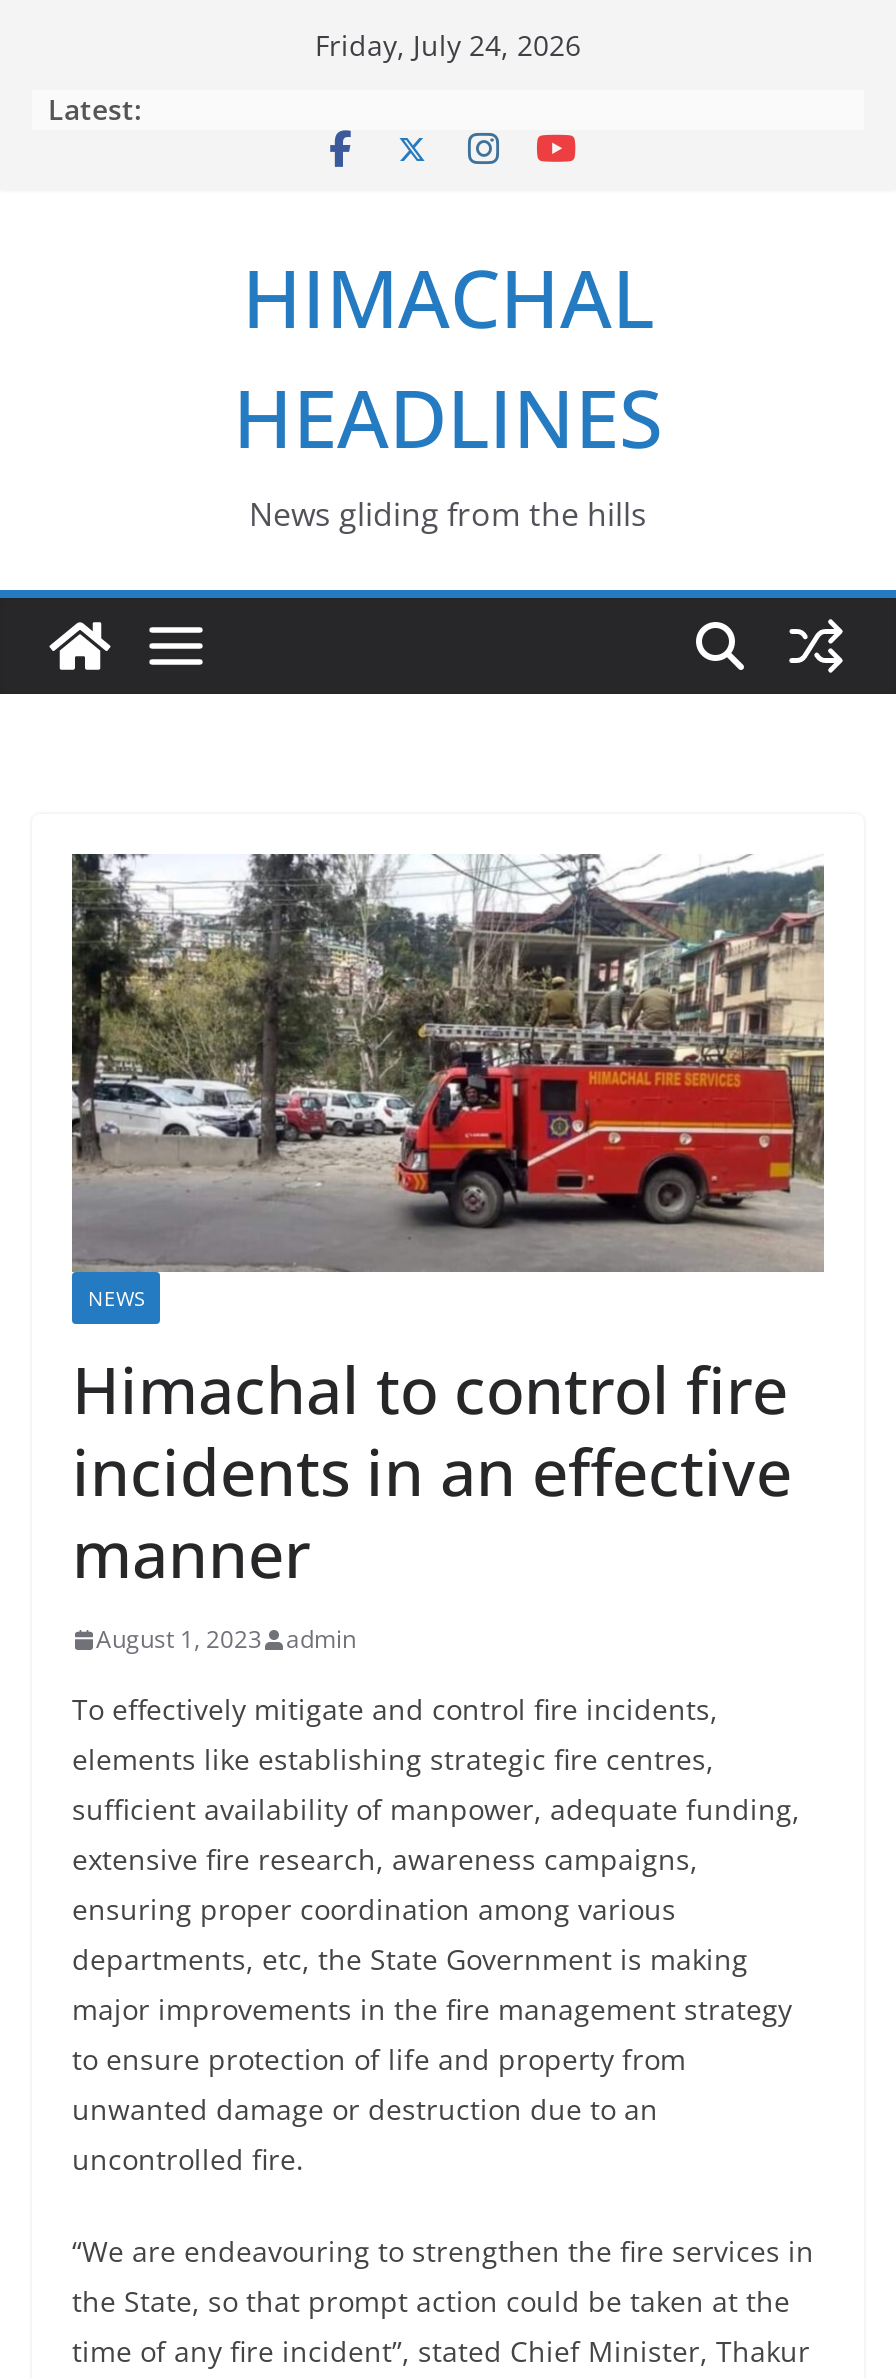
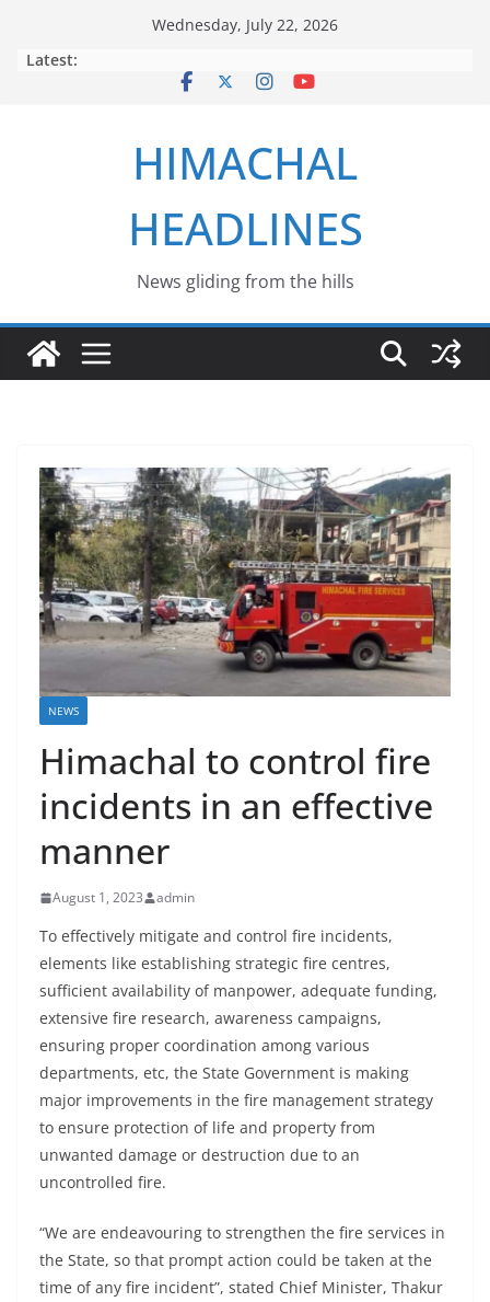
[315,26,581,64] Friday, July 24, 2026 -> [152,14,338,35] Wednesday, July 22, 2026

